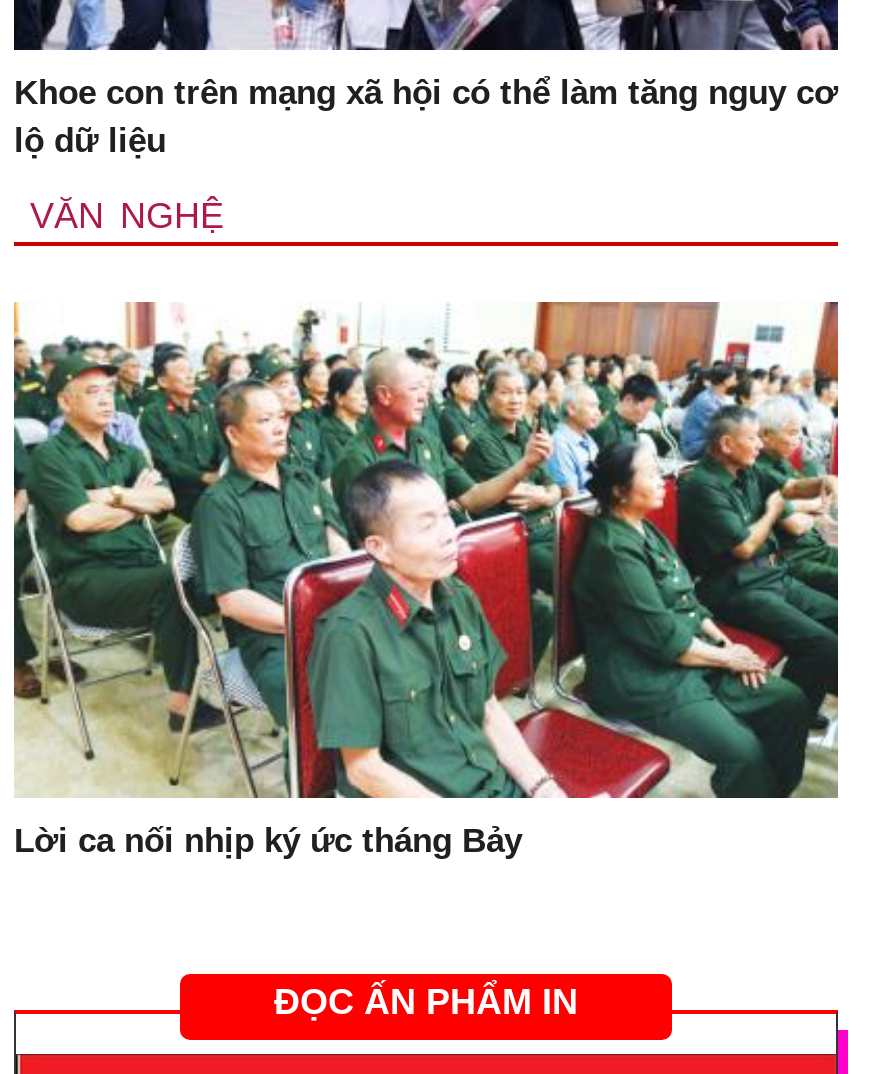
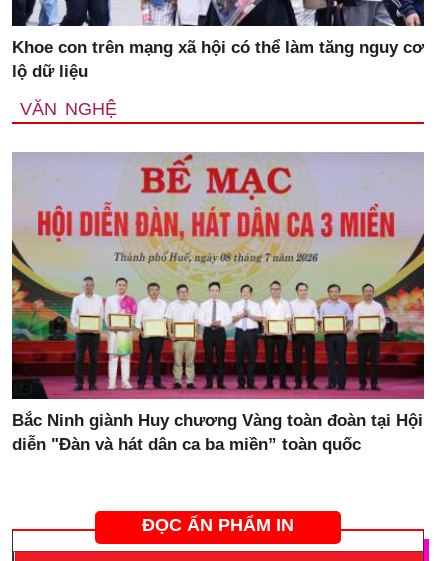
[12,300,840,860] [image] | Lời ca nối nhịp ký ức tháng Bảy -> [11,152,425,454] [image] | Bắc Ninh giành Huy chương Vàng toàn đoàn tại Hội | diễn "Đàn và hát dân ca ba miền” toàn quốc

